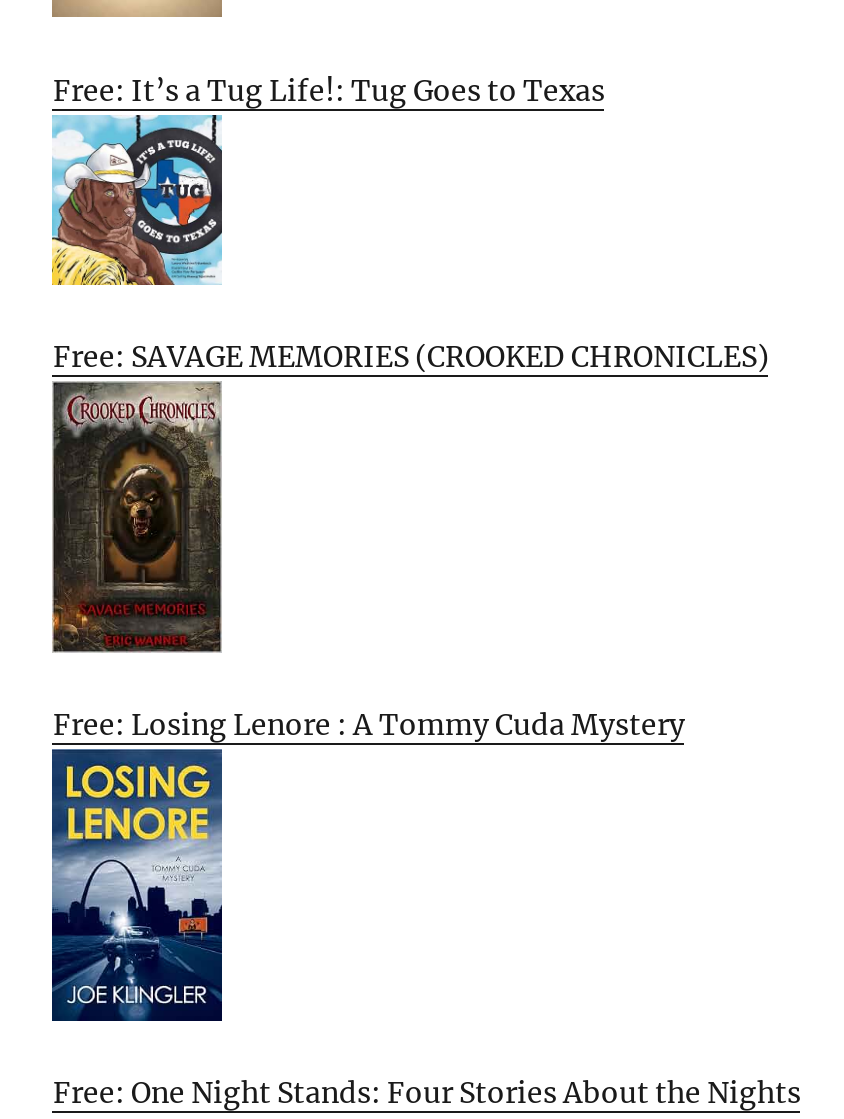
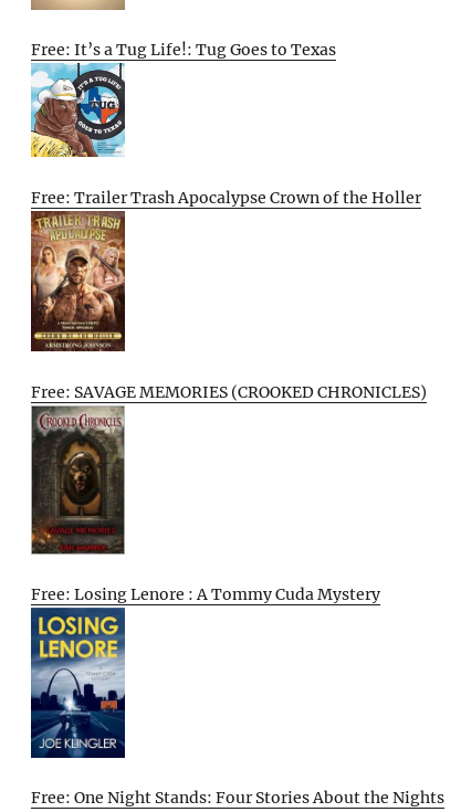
none -> [30,215,126,352] [image]
none -> [32,188,422,208] Free: Trailer Trash Apocalypse Crown of the Holler

